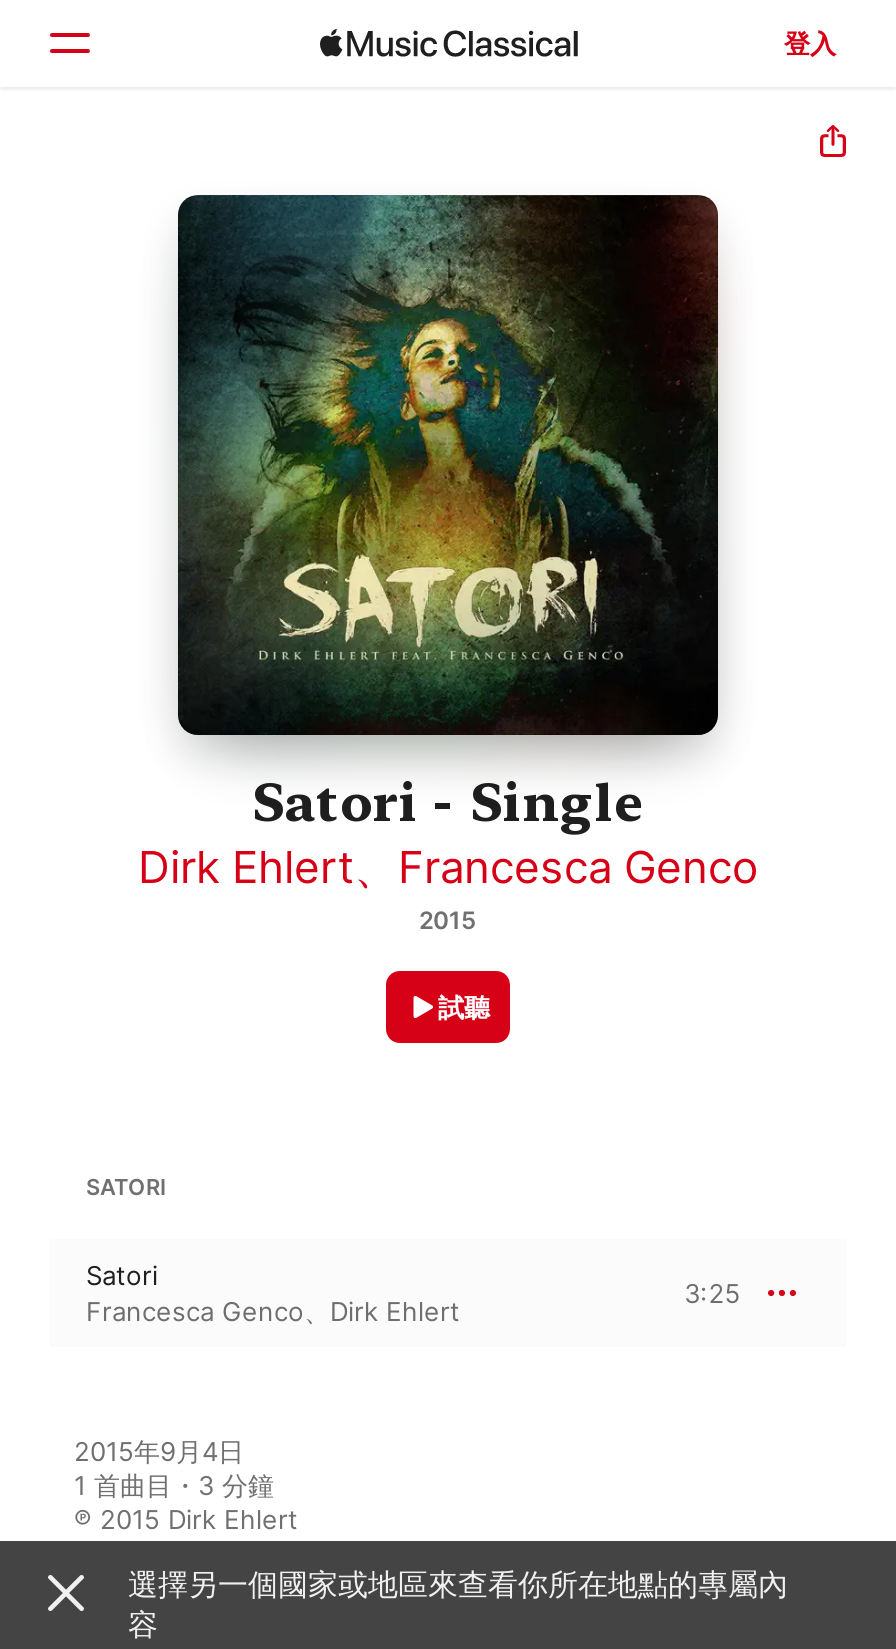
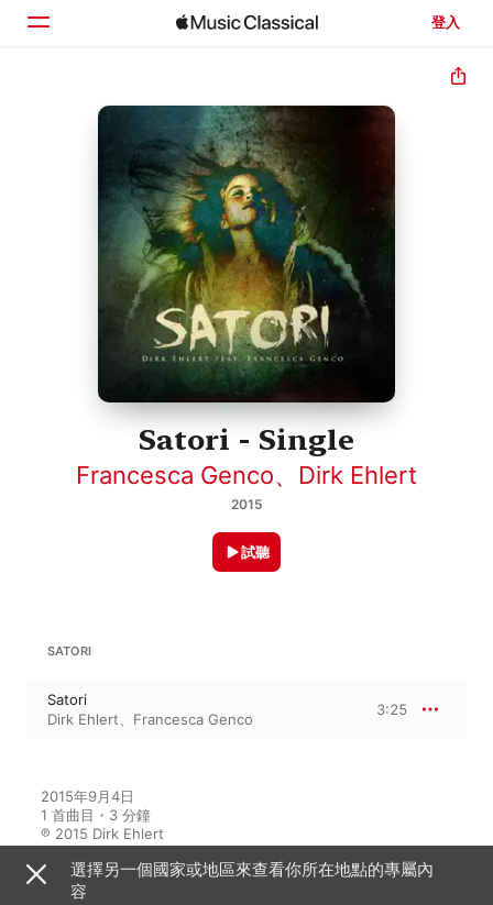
moved [138,842,758,894] -> [47,711,253,728]: Dirk Ehlert、Francesca Genco
moved [86,1296,460,1328] -> [76,461,417,490]: Francesca Genco、Dirk Ehlert

